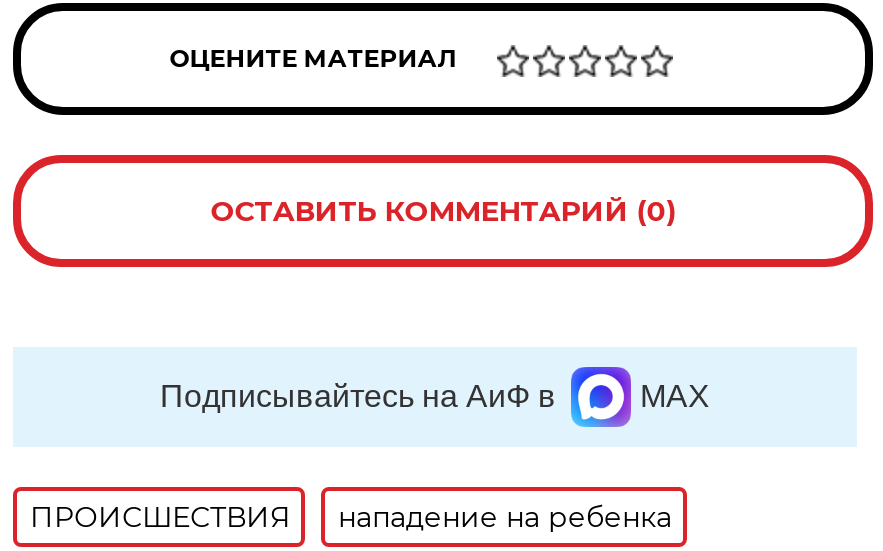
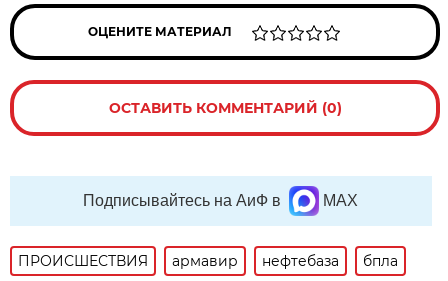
[338,499,672,535] нападение на ребенка -> [172,252,398,270] армавир | нефтебаза | бпла

